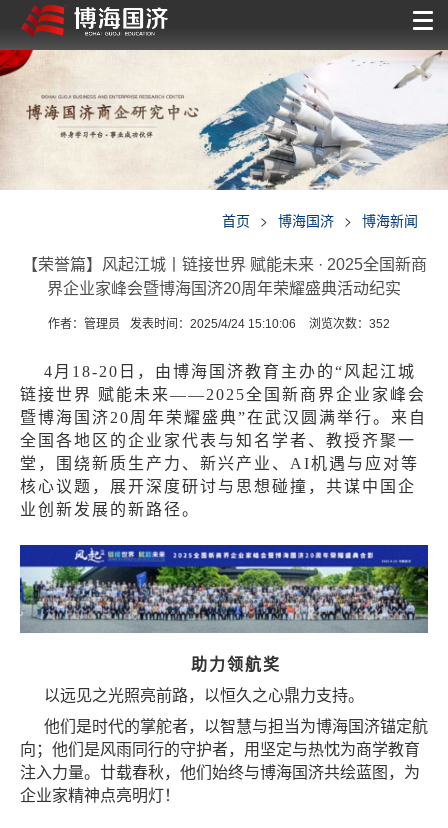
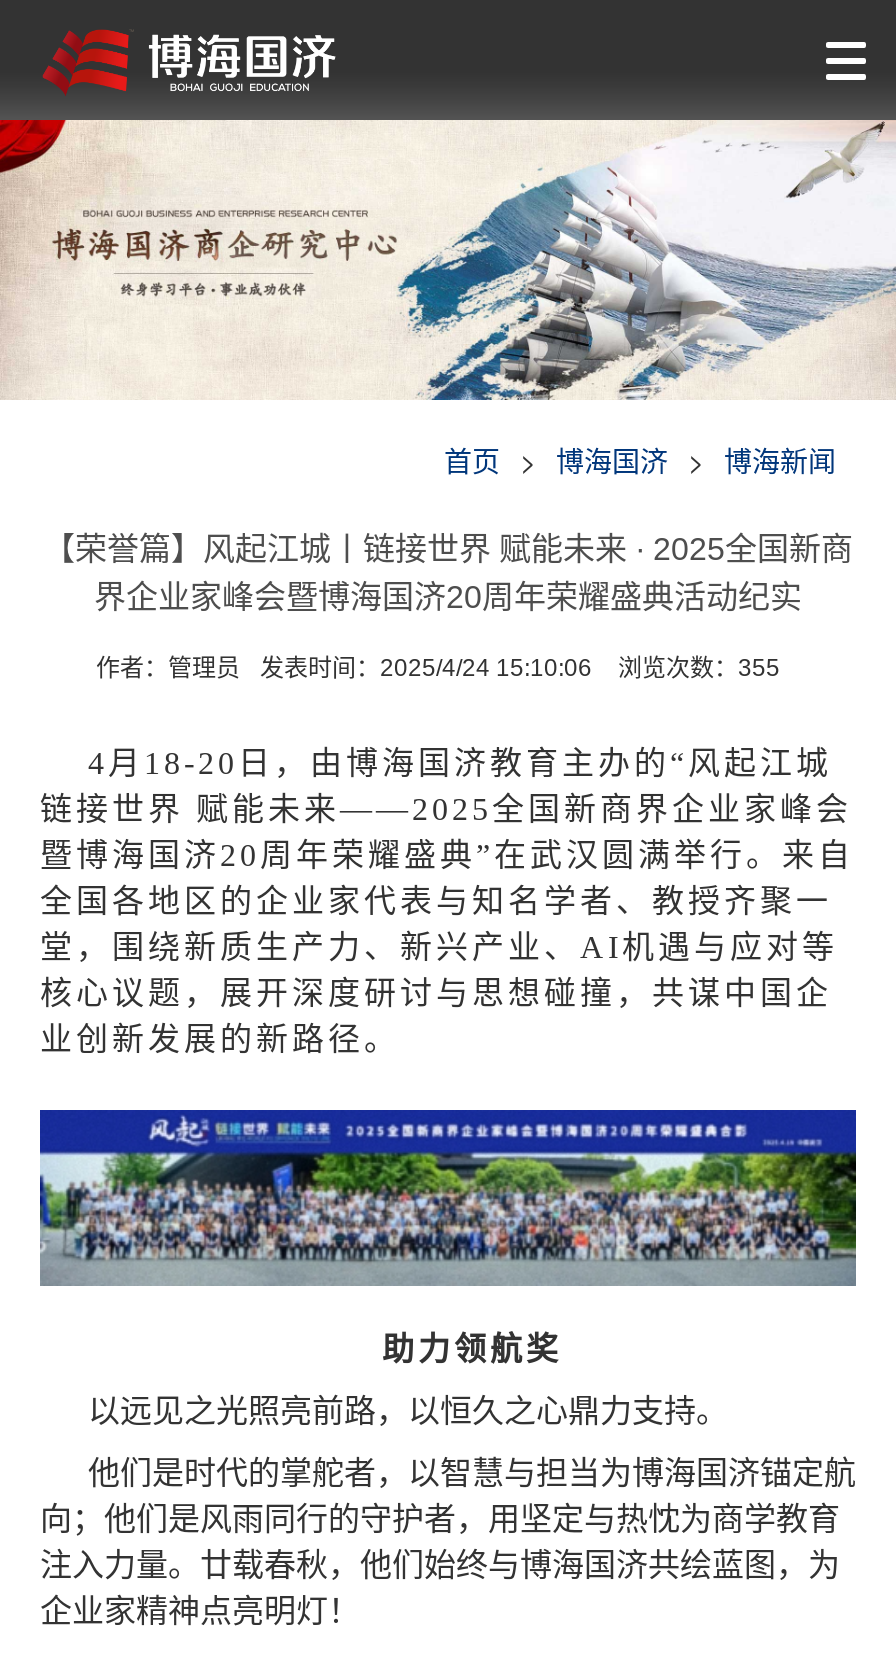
[48,317,390,331] 作者：管理员 发表时间：2025/4/24 15:10:06 浏览次数：352 -> [96,654,780,682] 作者：管理员 发表时间：2025/4/24 15:10:06 浏览次数：355

